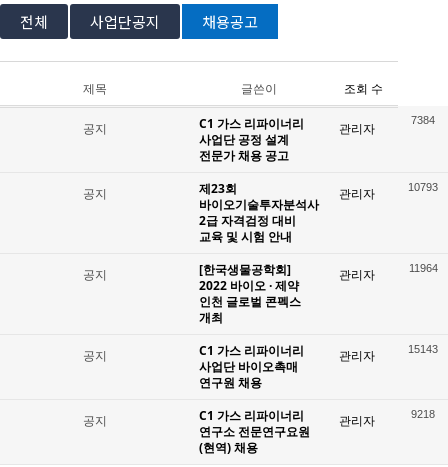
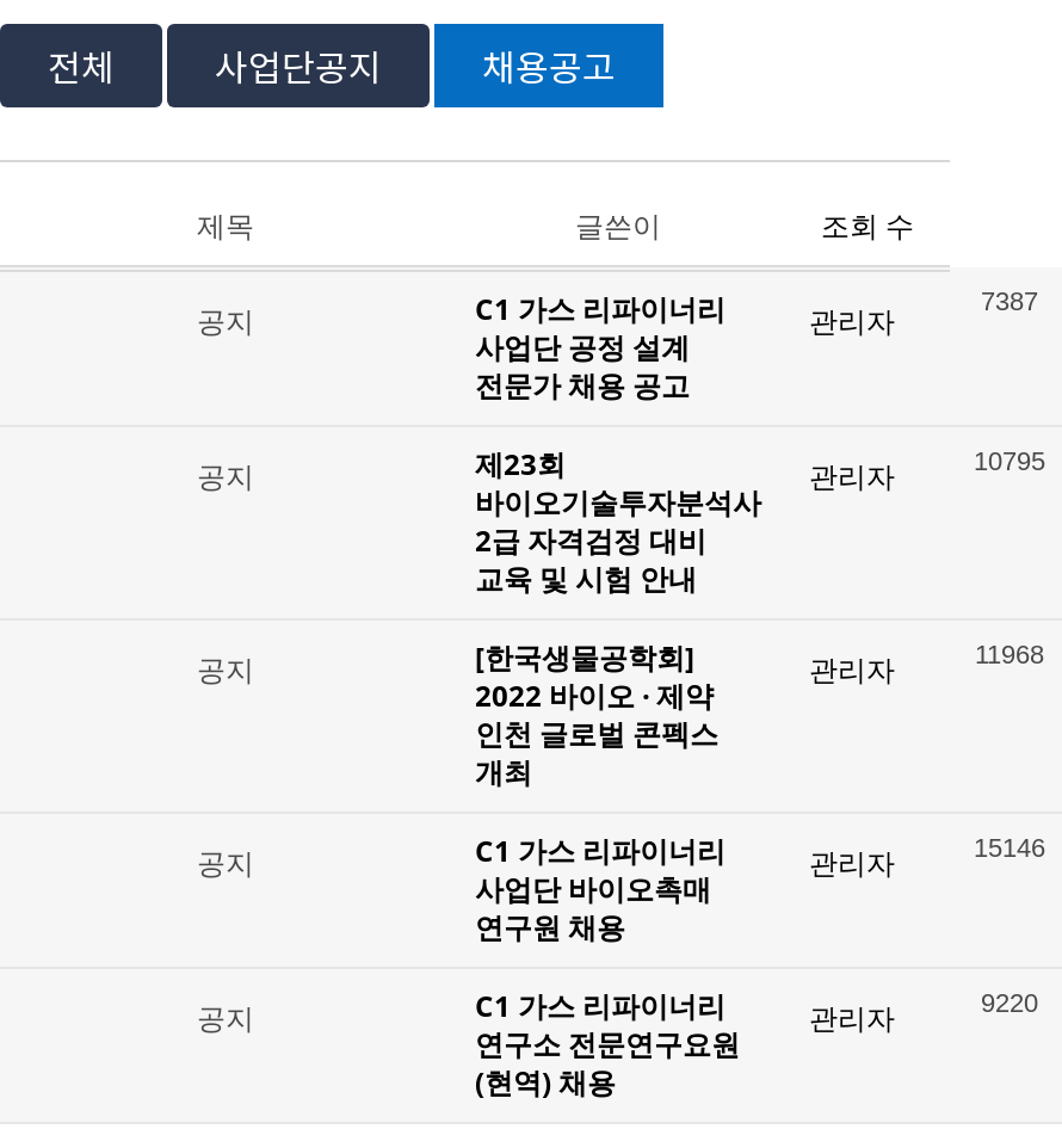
[411,114,435,126] 7384 -> [981,288,1038,316] 7387
[408,181,438,193] 10793 -> [974,448,1045,476] 10795
[408,262,437,274] 11964 -> [975,641,1044,670] 11968
[408,343,438,355] 15143 -> [974,834,1045,863] 15146
[411,408,435,420] 9218 -> [981,989,1038,1018] 9220

